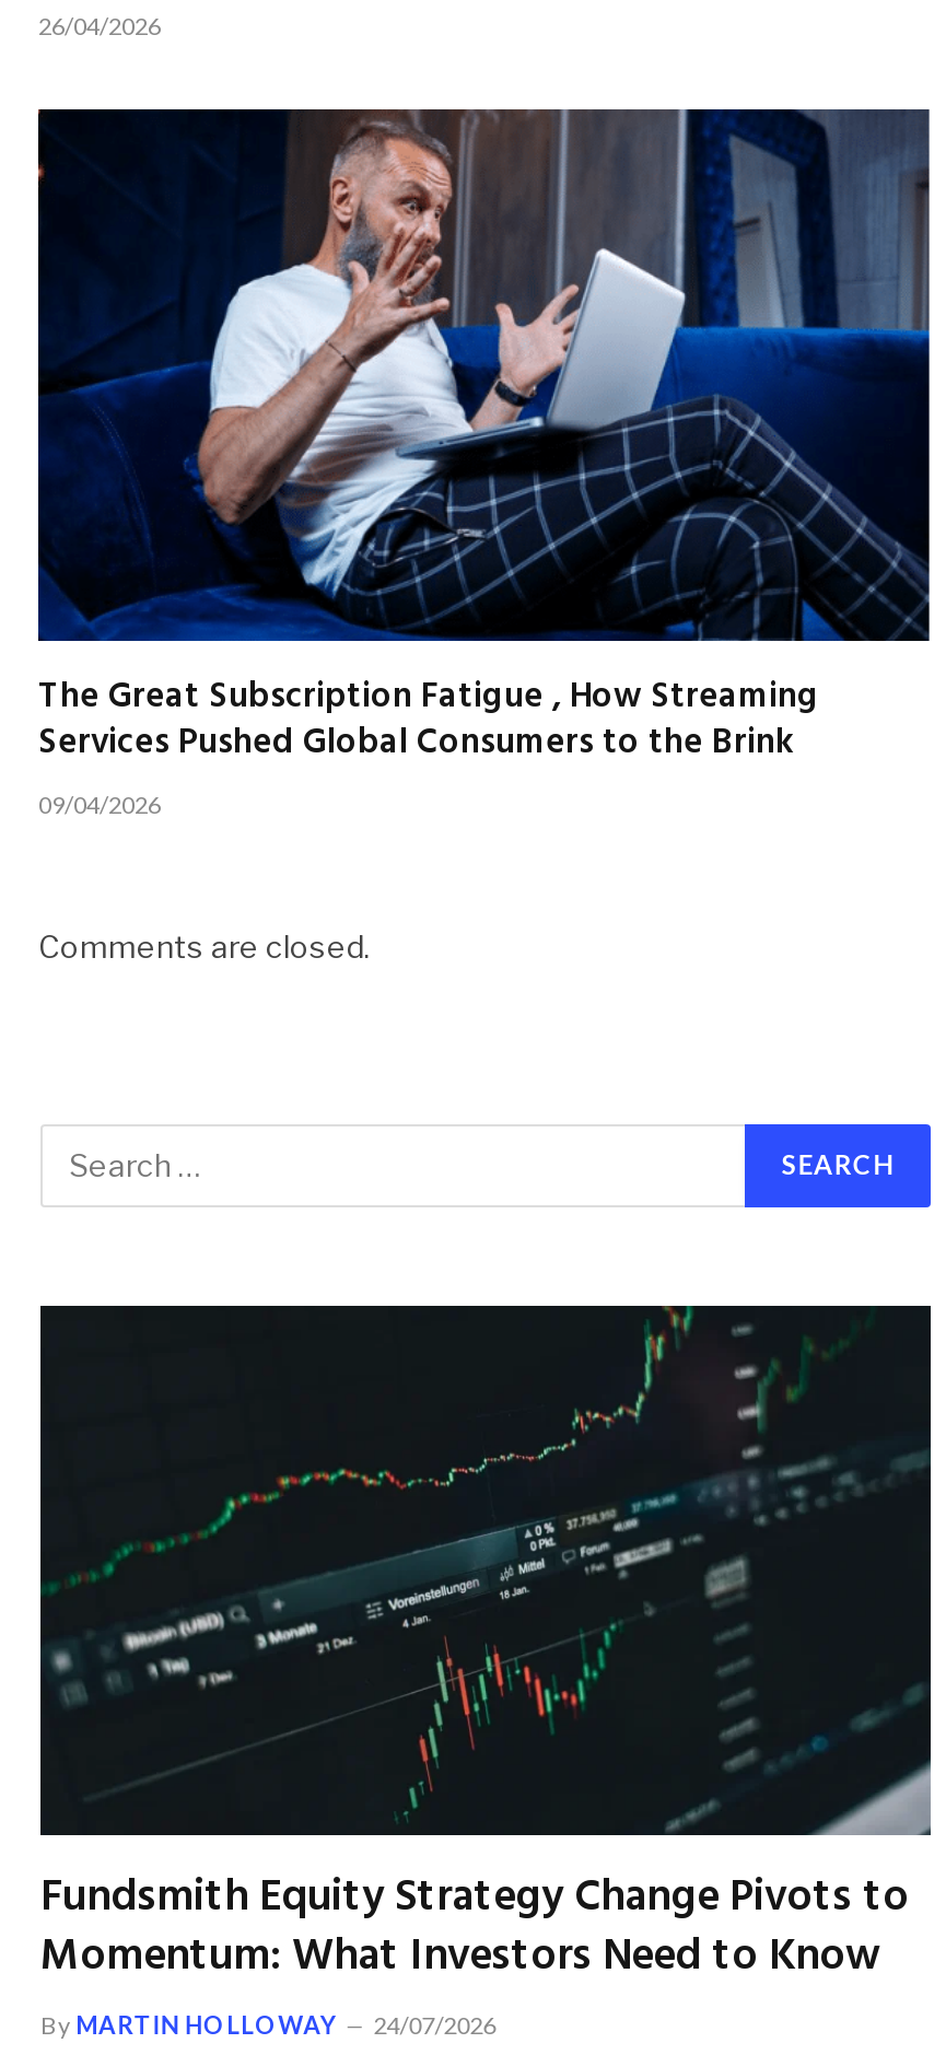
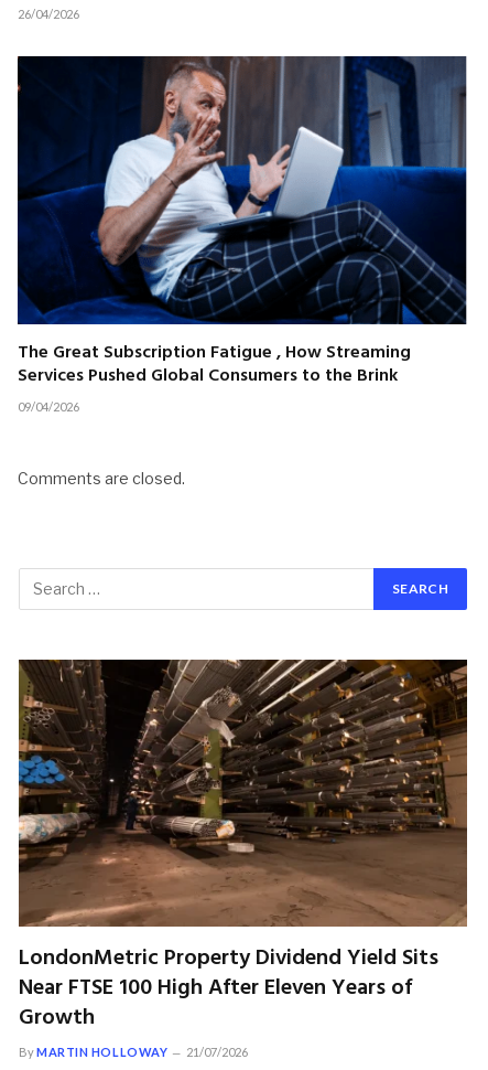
[38,1304,933,1993] [image] | Fundsmith Equity Strategy Change Pivots to | Momentum: What Investors Need to Know -> [18,659,468,1036] [image] | LondonMetric Property Dividend Yield Sits | Near FTSE 100 High After Eleven Years of | Growth
[40,2010,496,2039] By MARTIN HOLLOWAY 24/07/2026 -> [19,1045,248,1059] By MARTIN HOLLOWAY 21/07/2026

